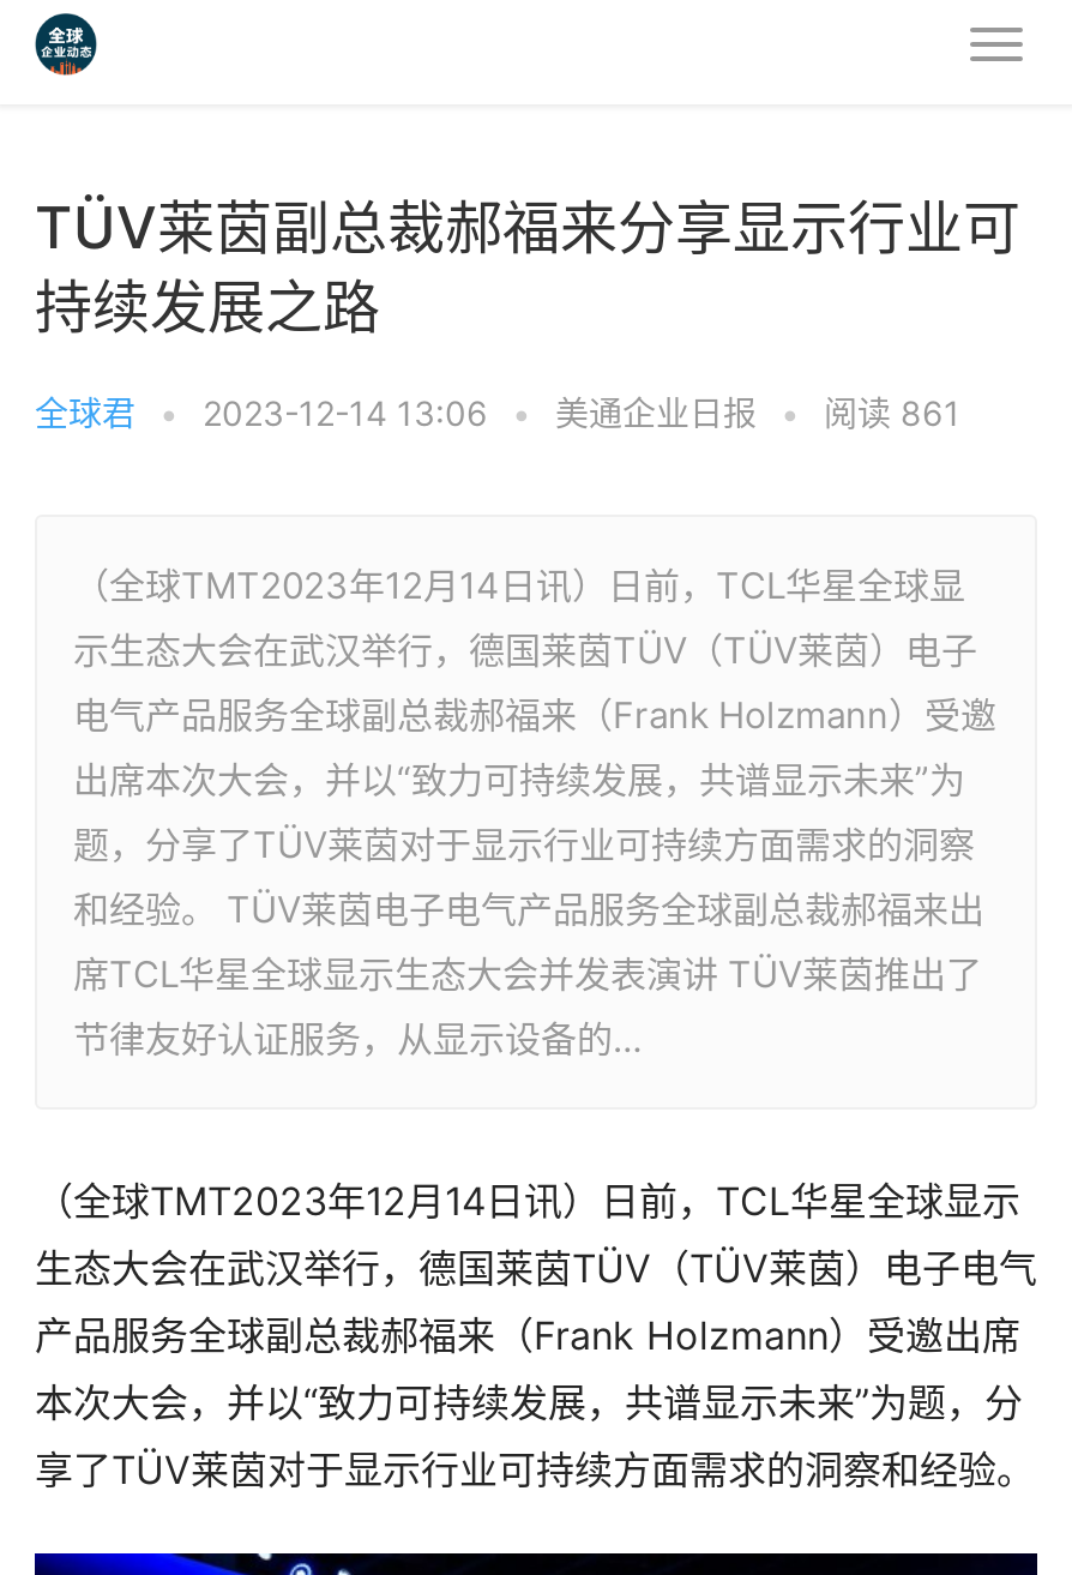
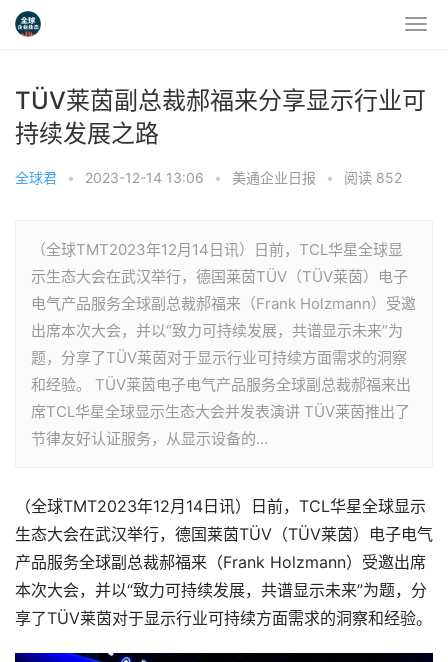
[35,392,960,433] 全球君 • 2023-12-14 13:06 • 美通企业日报 • 阅读 861 -> [15,169,402,186] 全球君 • 2023-12-14 13:06 • 美通企业日报 • 阅读 852

